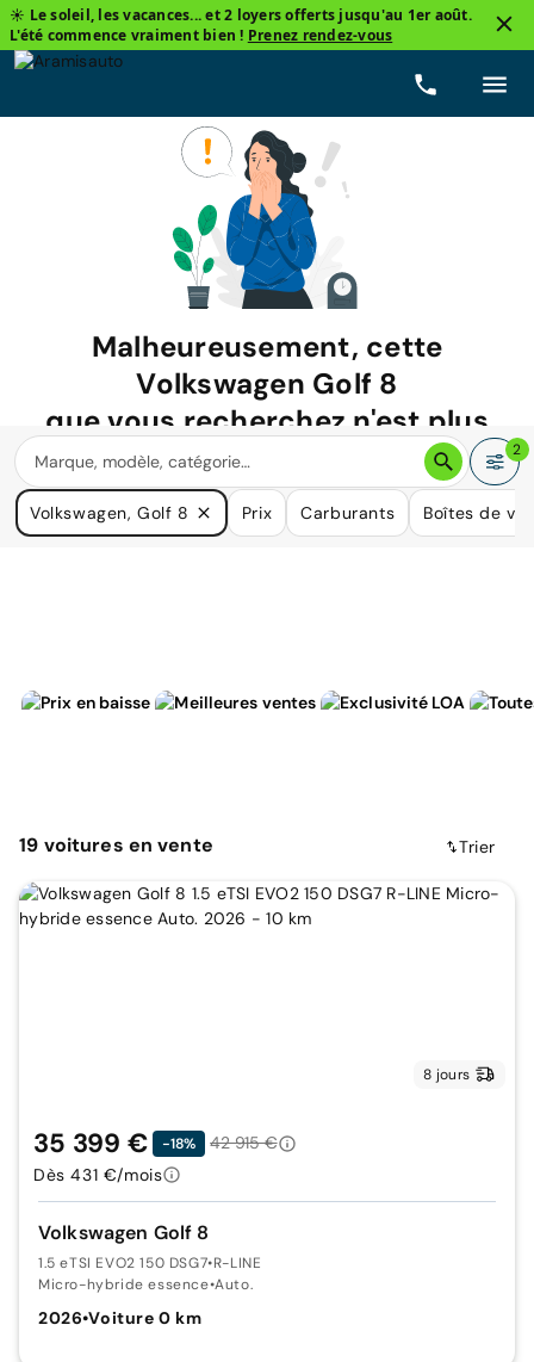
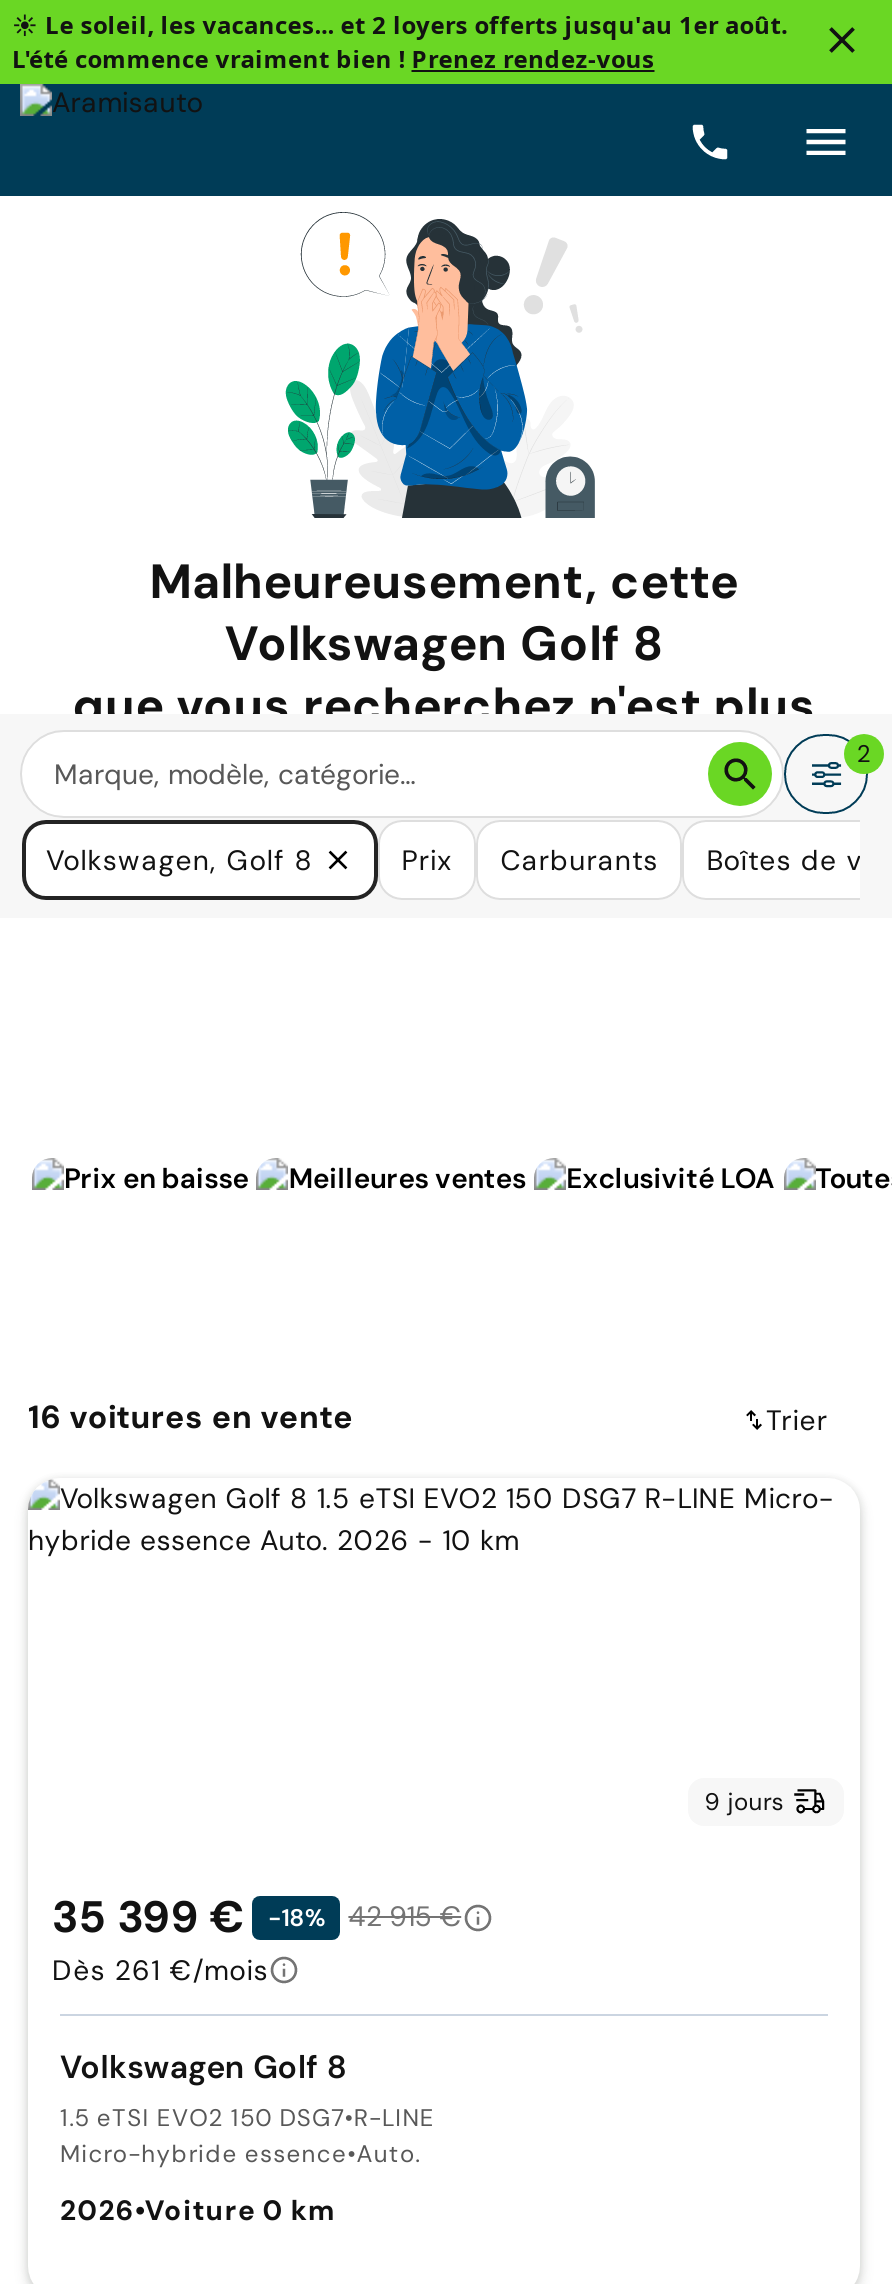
[19,833,213,858] 19 voitures en vente -> [28,1397,354,1439] 16 voitures en vente
[423,1065,470,1084] 8 jours -> [704,1786,784,1818] 9 jours
[33,1164,163,1185] Dès 431 €/mois -> [52,1952,269,1988] Dès 261 €/mois

